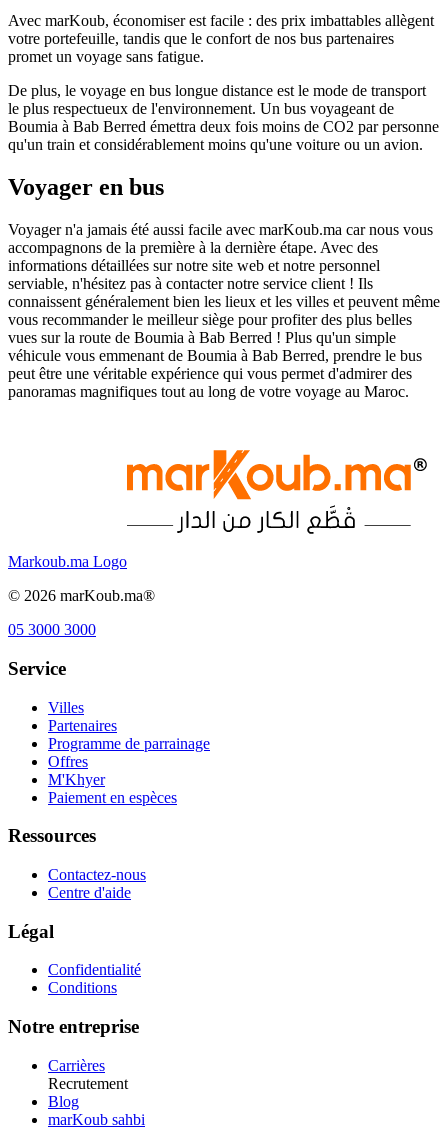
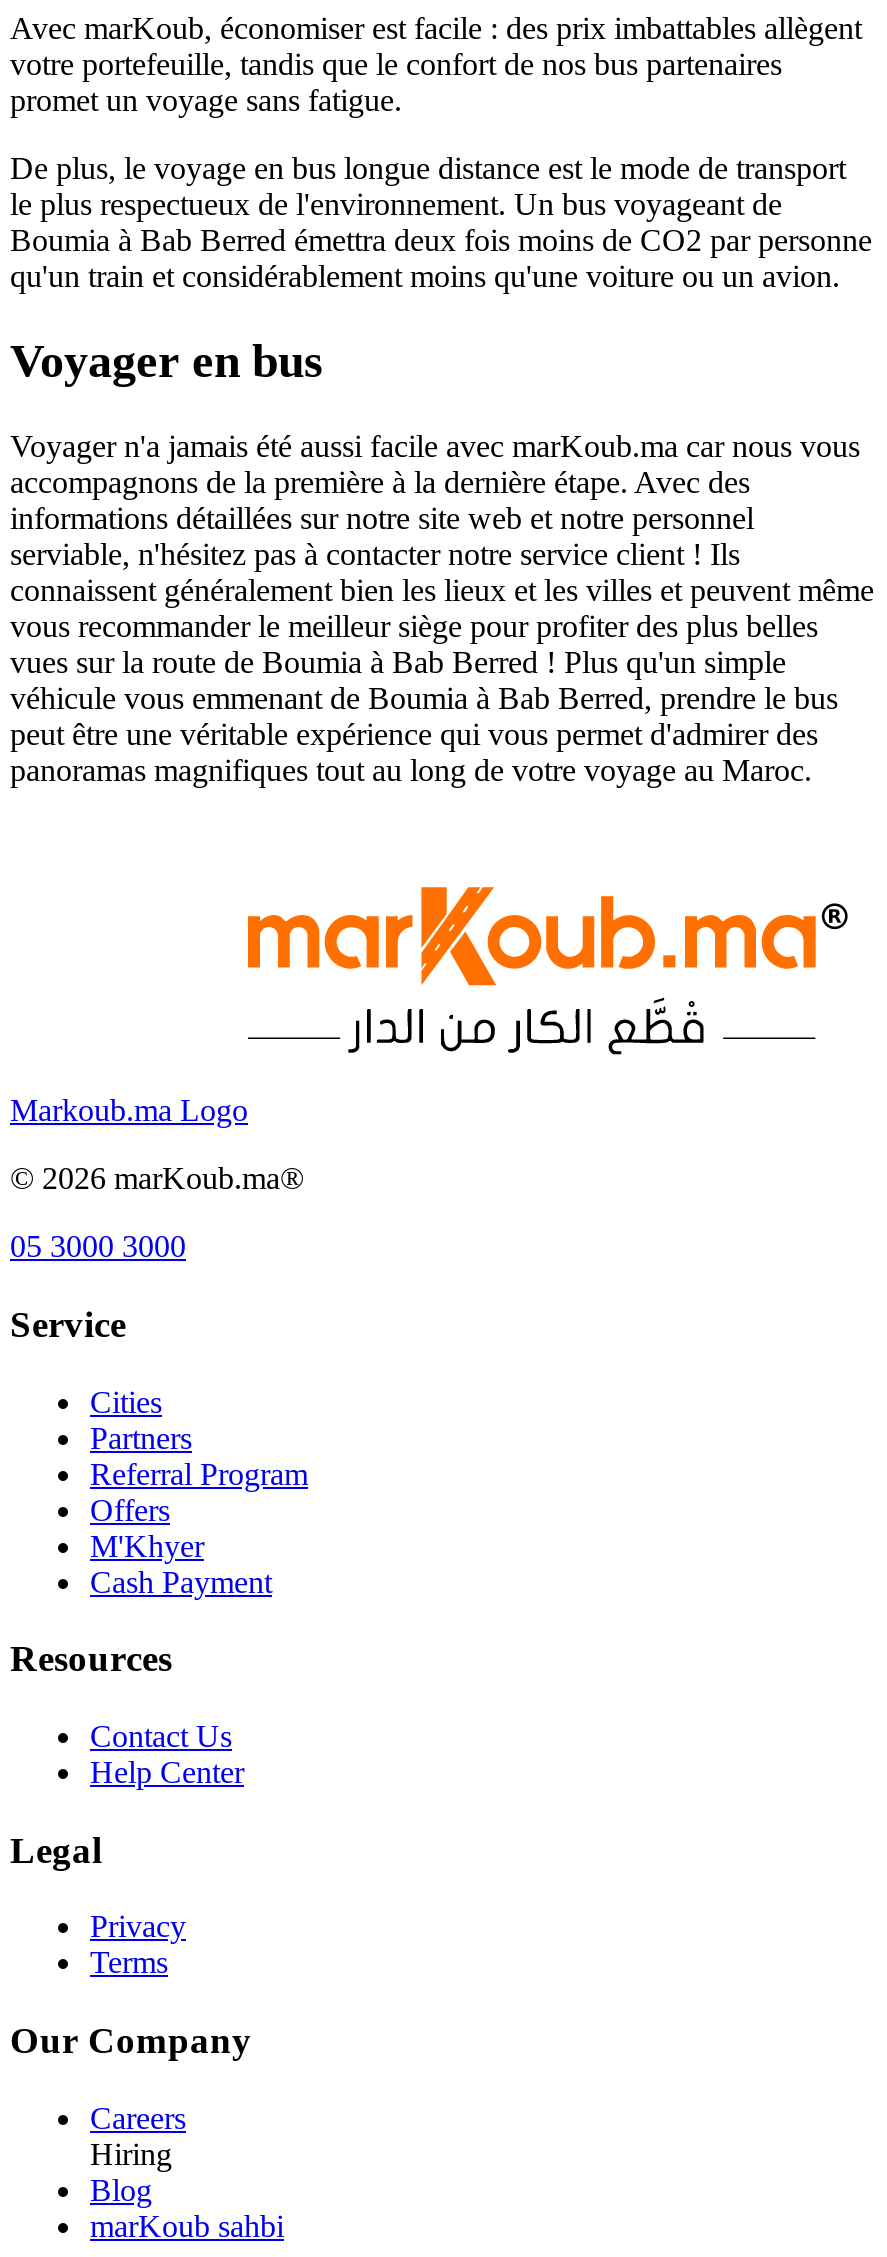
[48,698,210,769] Villes | Partenaires | Programme de parrainage | Offres -> [90,1384,308,1526] Cities | Partners | Referral Program | Offers
[48,788,177,805] Paiement en espèces -> [90,1564,272,1598] Cash Payment
[8,825,96,846] Ressources -> [10,1637,172,1679] Resources
[48,866,146,901] Contactez-nous | Centre d'aide -> [90,1719,244,1789] Contact Us | Help Center
[8,921,54,942] Légal -> [10,1828,102,1870] Legal
[48,961,141,996] Confidentialité | Conditions -> [90,1910,186,1980] Privacy | Terms
[8,1016,139,1037] Notre entreprise -> [10,2019,252,2061] Our Company
[48,1057,128,1092] Carrières | Recrutement -> [90,2101,186,2171] Careers | Hiring

